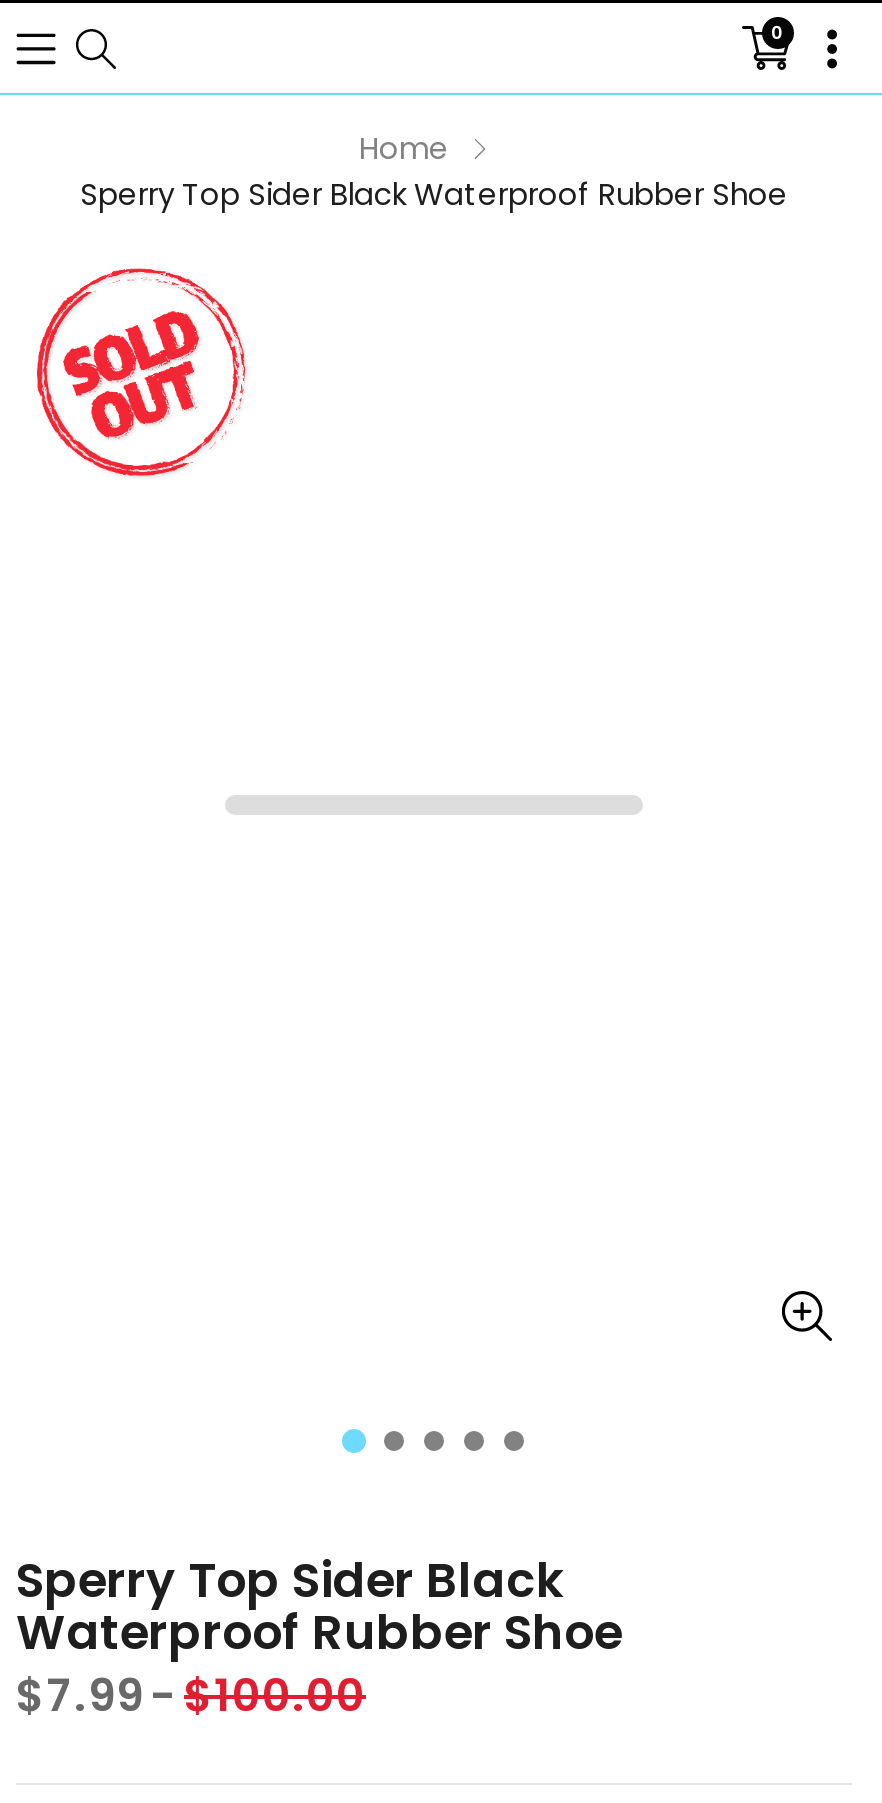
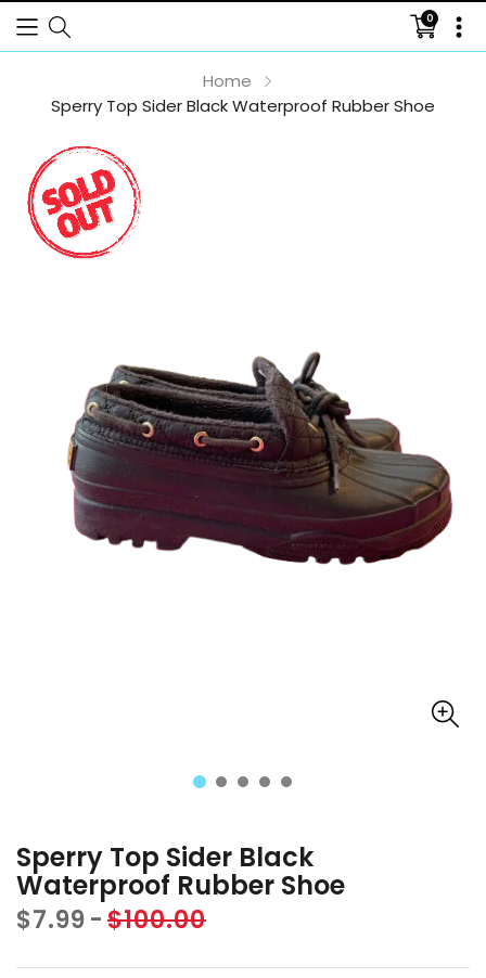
none -> [66,351,453,566] [image]

